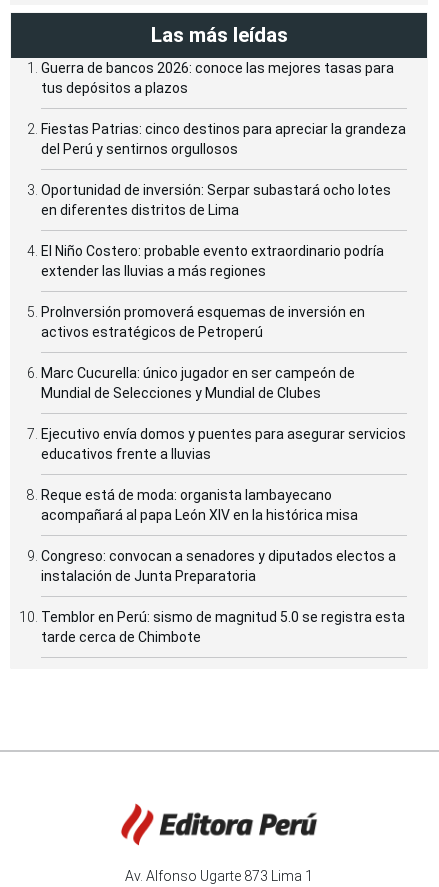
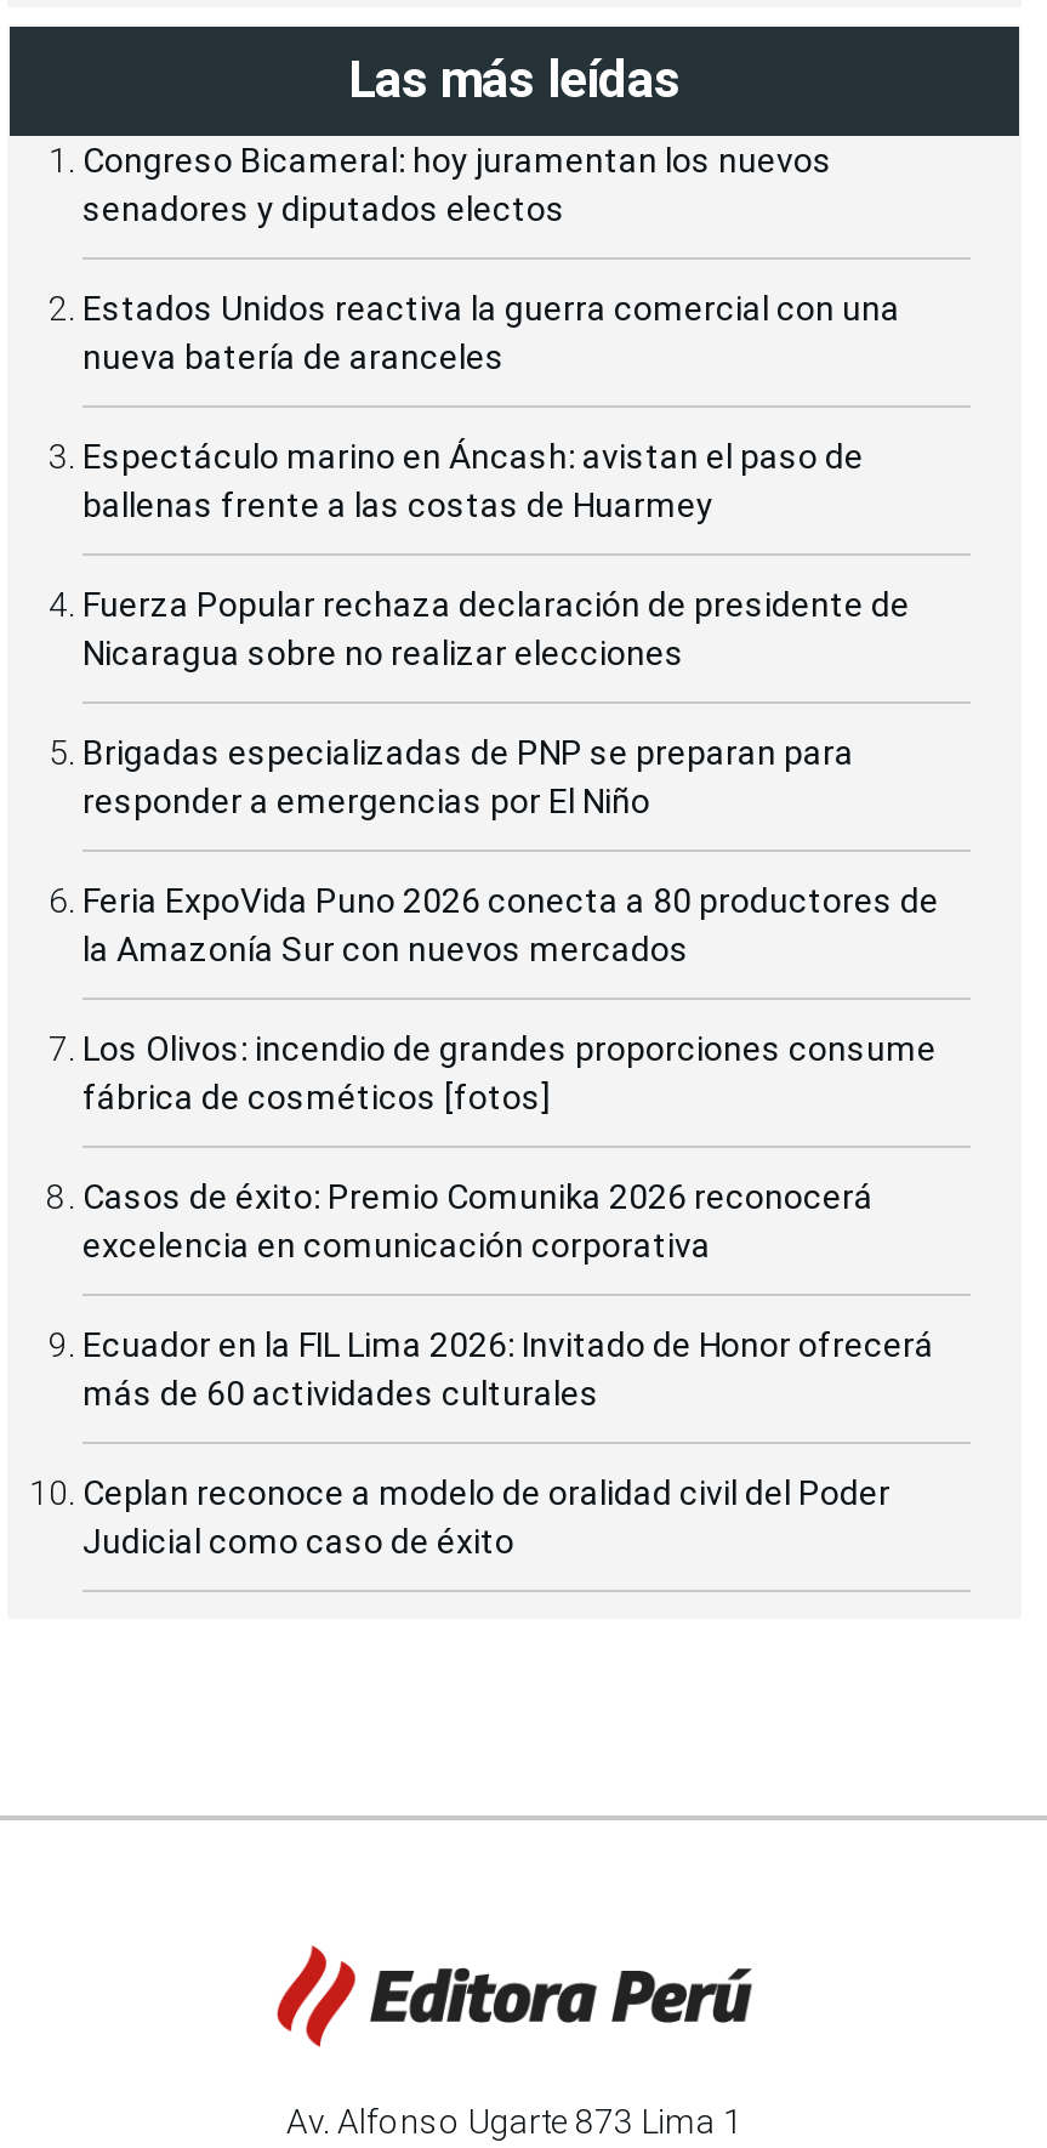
[41,60,394,96] Guerra de bancos 2026: conoce las mejores tasas para | tus depósitos a plazos -> [82,140,832,228] Congreso Bicameral: hoy juramentan los nuevos | senadores y diputados electos
[41,121,406,157] Fiestas Patrias: cinco destinos para apreciar la grandeza | del Perú y sentirnos orgullosos -> [82,288,900,376] Estados Unidos reactiva la guerra comercial con una | nueva batería de aranceles
[41,182,391,218] Oportunidad de inversión: Serpar subastará ocho lotes | en diferentes distritos de Lima -> [82,436,864,524] Espectáculo marino en Áncash: avistan el paso de | ballenas frente a las costas de Huarmey
[41,243,384,279] El Niño Costero: probable evento extraordinario podría | extender las lluvias a más regiones -> [82,584,910,672] Fuerza Popular rechaza declaración de presidente de | Nicaragua sobre no realizar elecciones
[41,304,365,340] ProInversión promoverá esquemas de inversión en | activos estratégicos de Petroperú -> [82,733,854,820] Brigadas especializadas de PNP se preparan para | responder a emergencias por El Niño
[41,365,355,401] Marc Cucurella: único jugador en ser campeón de | Mundial de Selecciones y Mundial de Clubes -> [82,881,939,968] Feria ExpoVida Puno 2026 conecta a 80 productores de | la Amazonía Sur con nuevos mercados
[41,426,406,462] Ejecutivo envía domos y puentes para asegurar servicios | educativos frente a lluvias -> [82,1029,937,1116] Los Olivos: incendio de grandes proporciones consume | fábrica de cosméticos [fotos]
[41,487,358,523] Reque está de moda: organista lambayecano | acompañará al papa León XIV en la histórica misa -> [82,1177,874,1264] Casos de éxito: Premio Comunika 2026 reconocerá | excelencia en comunicación corporativa
[41,548,396,584] Congreso: convocan a senadores y diputados electos a | instalación de Junta Preparatoria -> [82,1325,934,1412] Ecuador en la FIL Lima 2026: Invitado de Honor ofrecerá | más de 60 actividades culturales
[41,609,405,645] Temblor en Perú: sismo de magnitud 5.0 se registra esta | tarde cerca de Chimbote -> [82,1473,890,1560] Ceplan reconoce a modelo de oralidad civil del Poder | Judicial como caso de éxito

